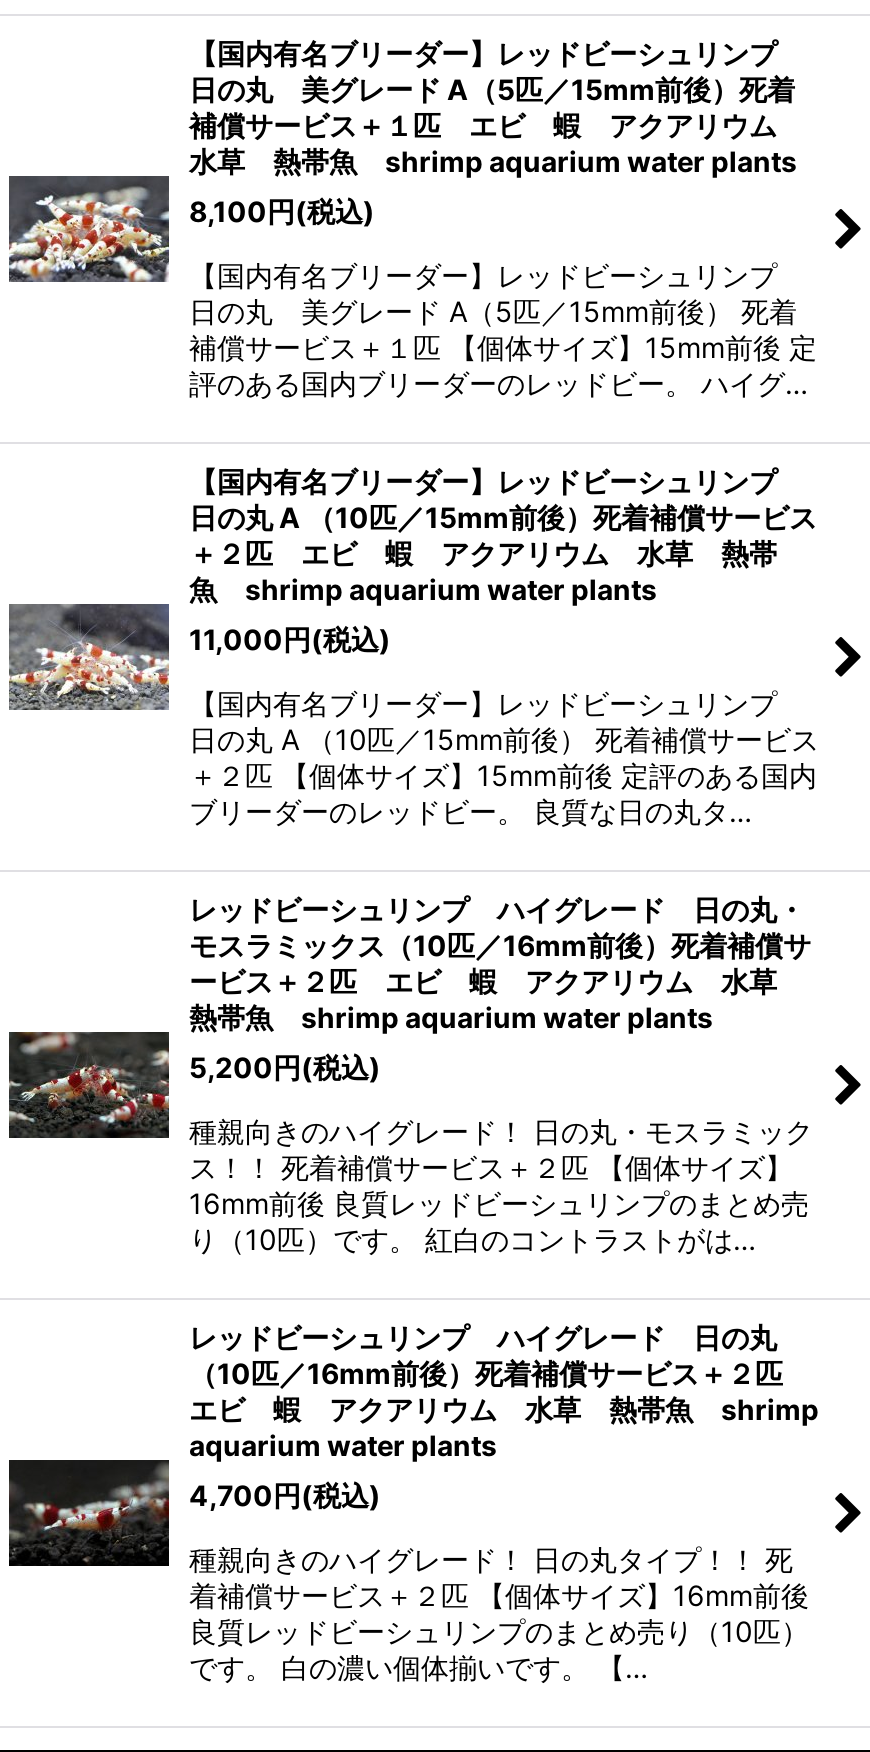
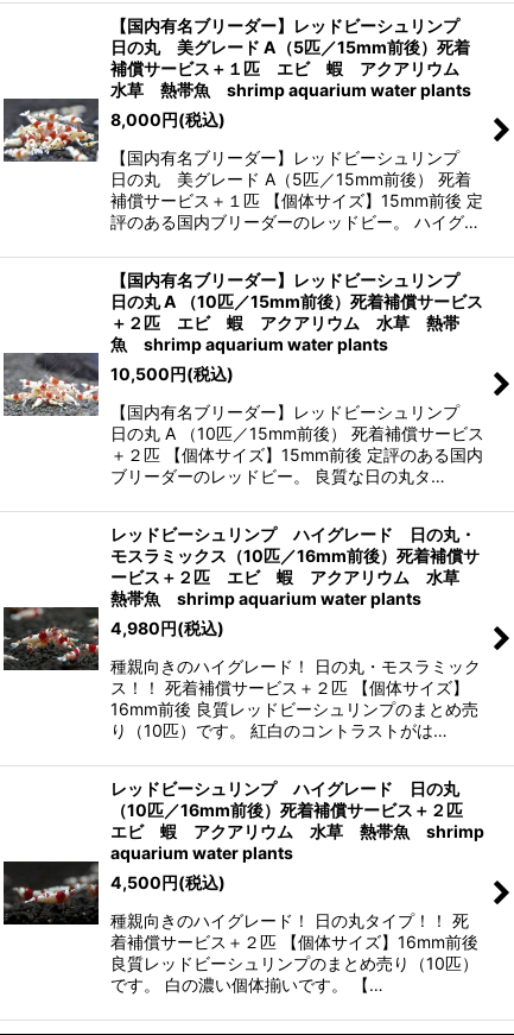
[189,194,375,228] 8,100円(税込) -> [110,109,226,130] 8,000円(税込)
[189,622,391,656] 11,000円(税込) -> [110,364,234,384] 10,500円(税込)
[189,1050,381,1084] 5,200円(税込) -> [110,618,224,638] 4,980円(税込)
[189,1478,381,1512] 4,700円(税込) -> [110,872,226,893] 4,500円(税込)

